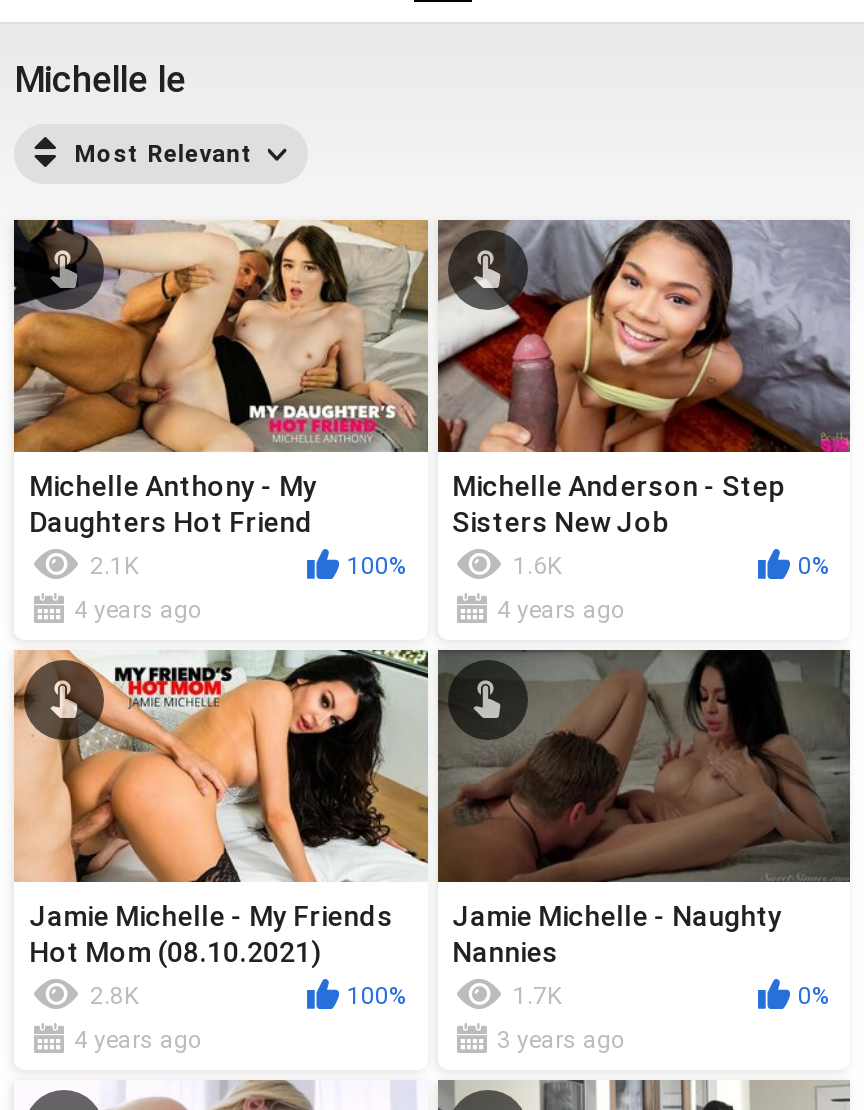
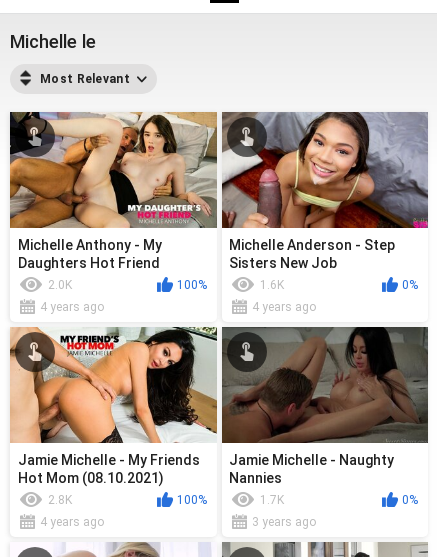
[90,552,138,580] 2.1K -> [48,278,72,292] 2.0K

